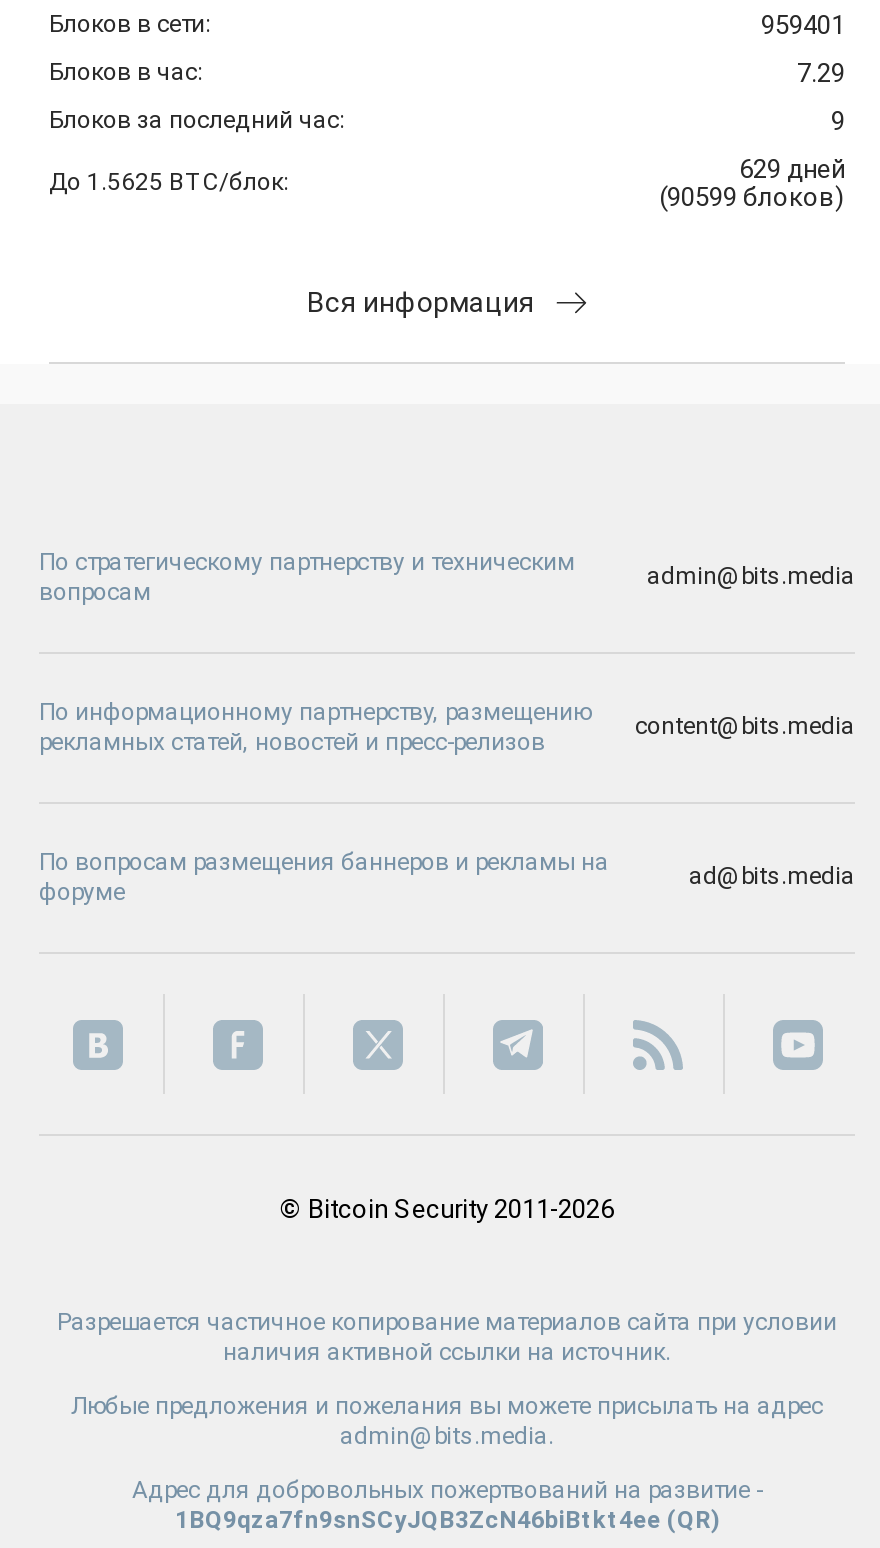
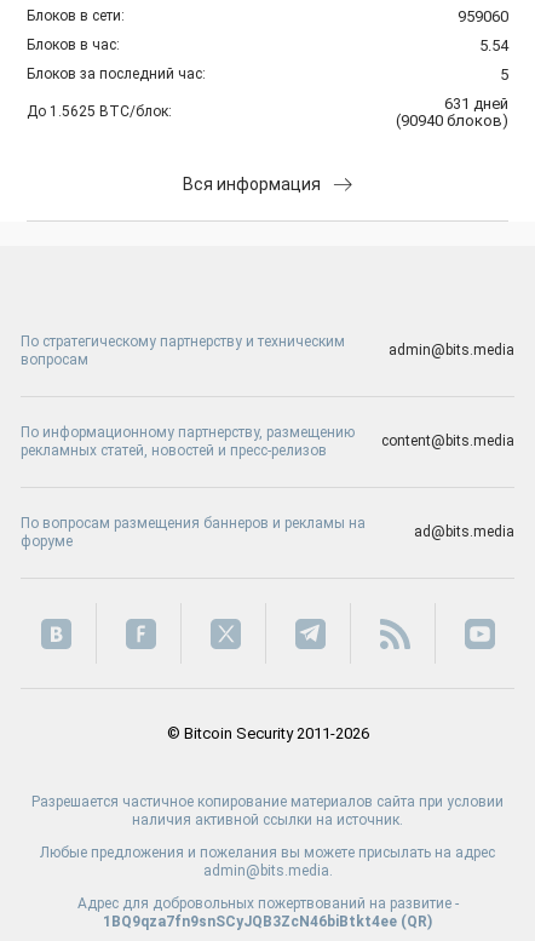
[761,10,845,40] 959401 -> [458,7,508,25] 959060
[797,58,845,88] 7.29 -> [479,36,508,54] 5.54
[831,106,845,136] 9 -> [500,65,508,84] 5
[739,154,845,184] 629 дней -> [444,94,508,113] 631 дней
[659,182,845,212] (90599 блоков) -> [396,111,508,130] (90940 блоков)

